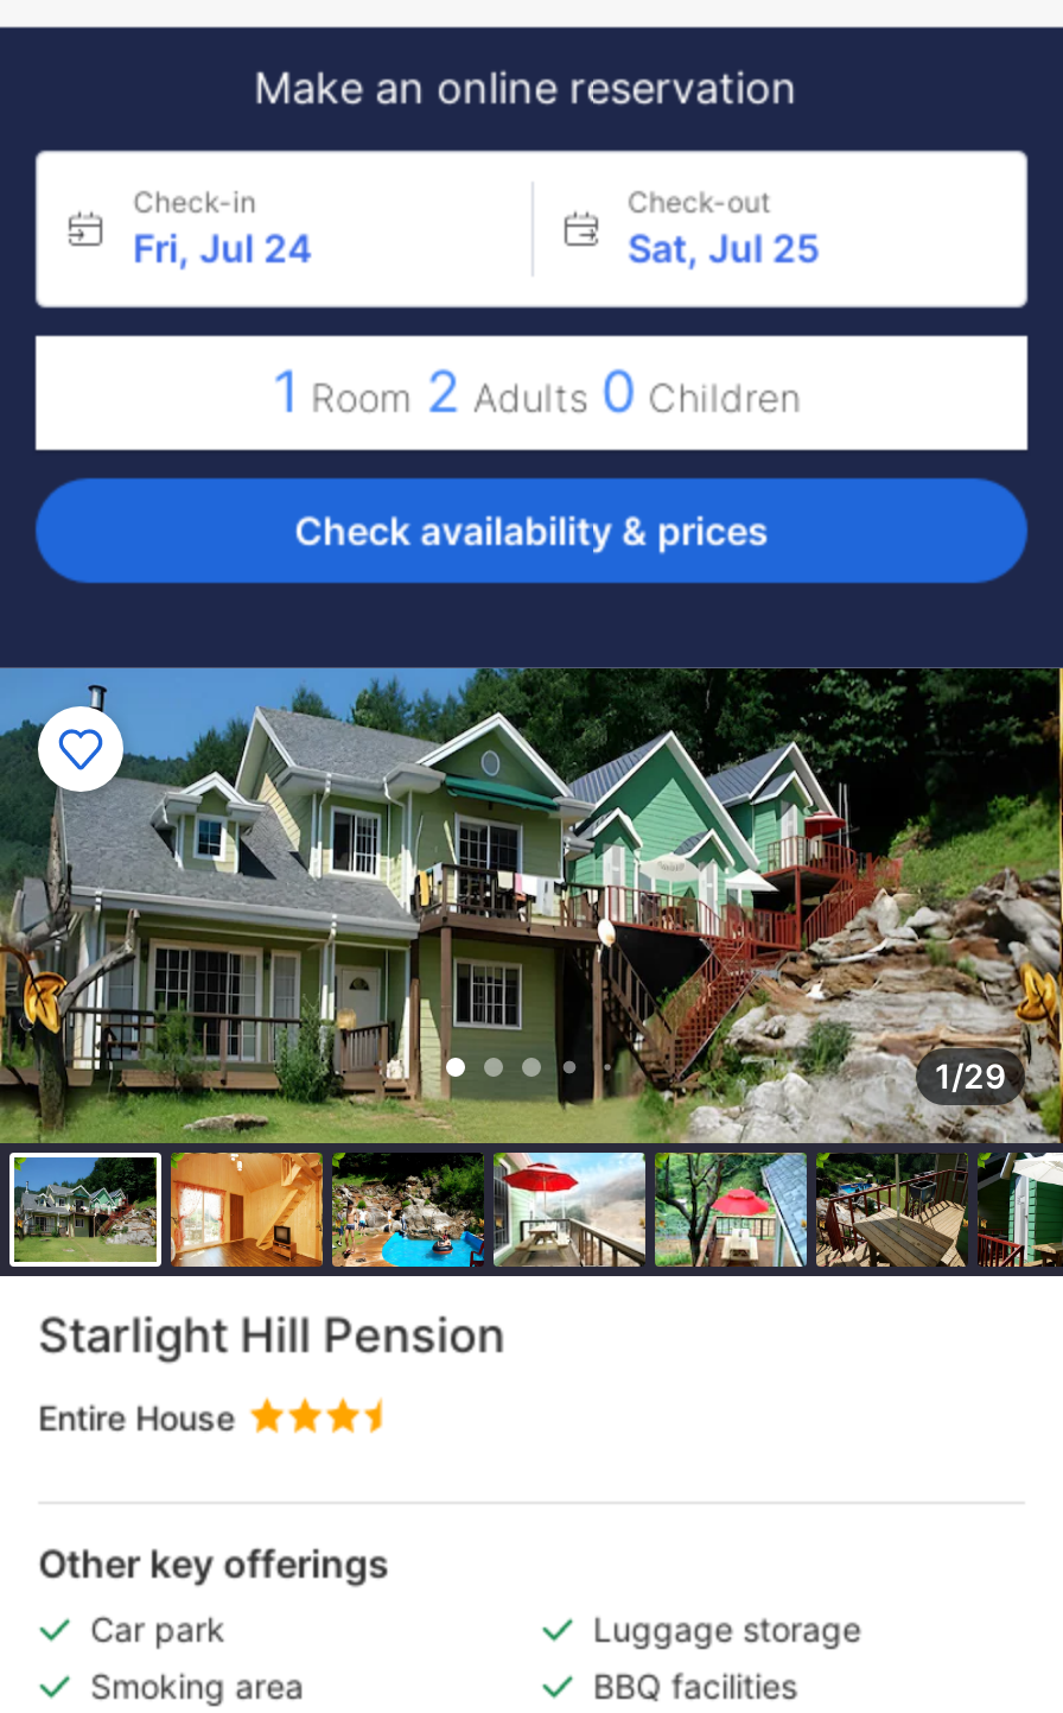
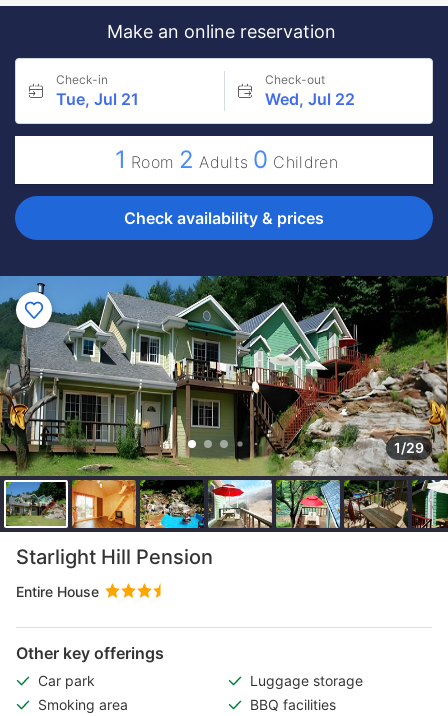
[133,224,313,272] Fri, Jul 24 -> [56,89,139,109] Tue, Jul 21
[628,224,820,272] Sat, Jul 25 -> [264,89,354,109] Wed, Jul 22

